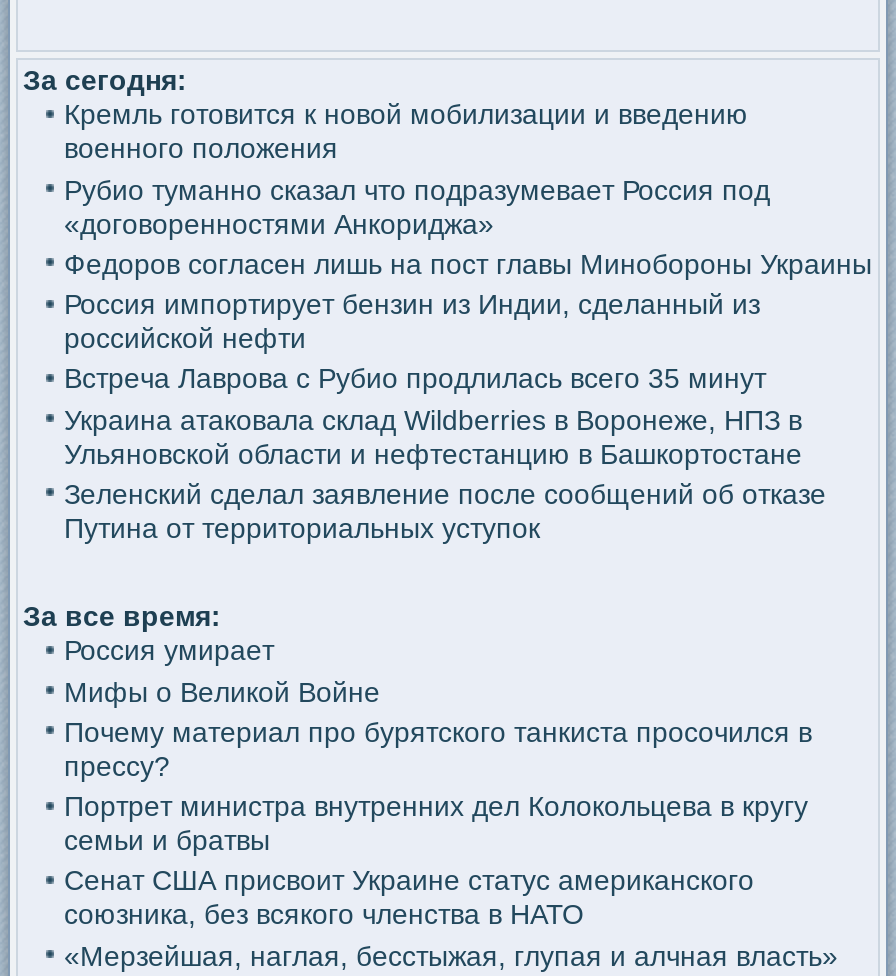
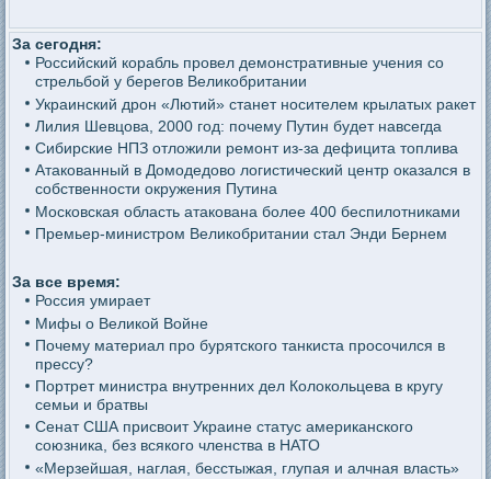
[64,99,872,544] Кремль готовится к новой мобилизации и введению | военного положения | Рубио туманно сказал что подразумевает Россия под | «договоренностями Анкориджа» | Федоров согласен лишь на пост главы Минобороны Украины | Россия импортирует бензин из Индии, сделанный из | российской нефти | Встреча Лаврова с Рубио продлилась всего 35 минут | Украина атаковала склад Wildberries в Воронеже, НПЗ в | Ульяновской области и нефтестанцию в Башкортостане | Зеленский сделал заявление после сообщений об отказе | Путина от территориальных уступок -> [35,54,476,242] Российский корабль провел демонстративные учения со | стрельбой у берегов Великобритании | Украинский дрон «Лютий» станет носителем крылатых ракет | Лилия Шевцова, 2000 год: почему Путин будет навсегда | Сибирские НПЗ отложили ремонт из-за дефицита топлива | Атакованный в Домодедово логистический центр оказался в | собственности окружения Путина | Московская область атакована более 400 беспилотниками | Премьер-министром Великобритании стал Энди Бернем

